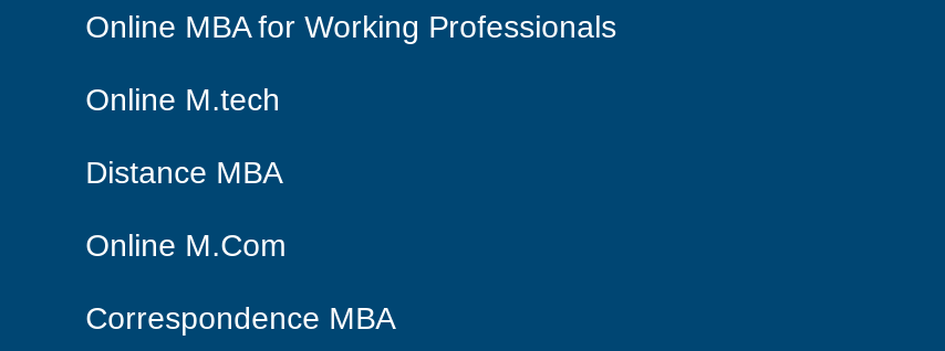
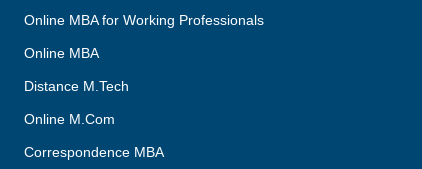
[85,82,280,117] Online M.tech -> [24,45,99,61] Online MBA
[85,155,282,190] Distance MBA -> [24,78,129,94] Distance M.Tech

